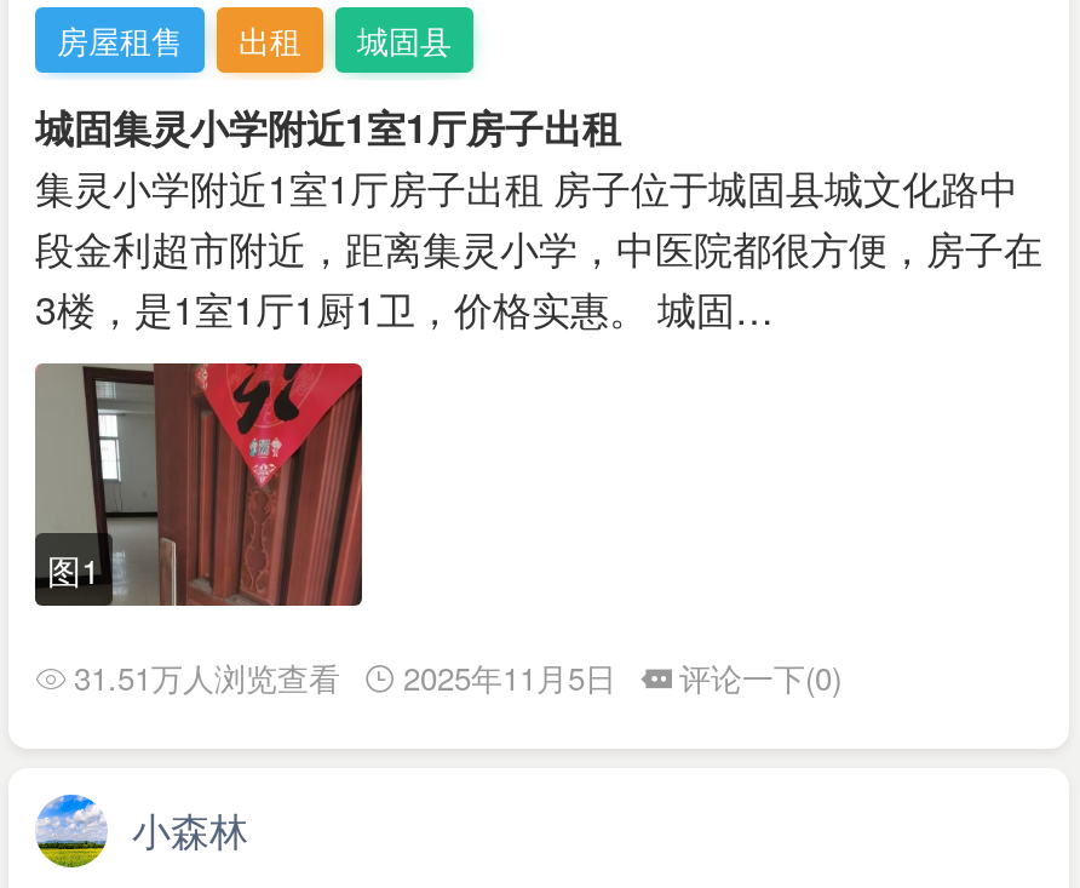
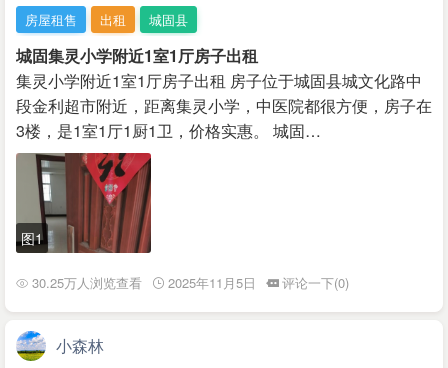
[74,655,340,701] 31.51万人浏览查看 -> [32,273,142,292] 30.25万人浏览查看

